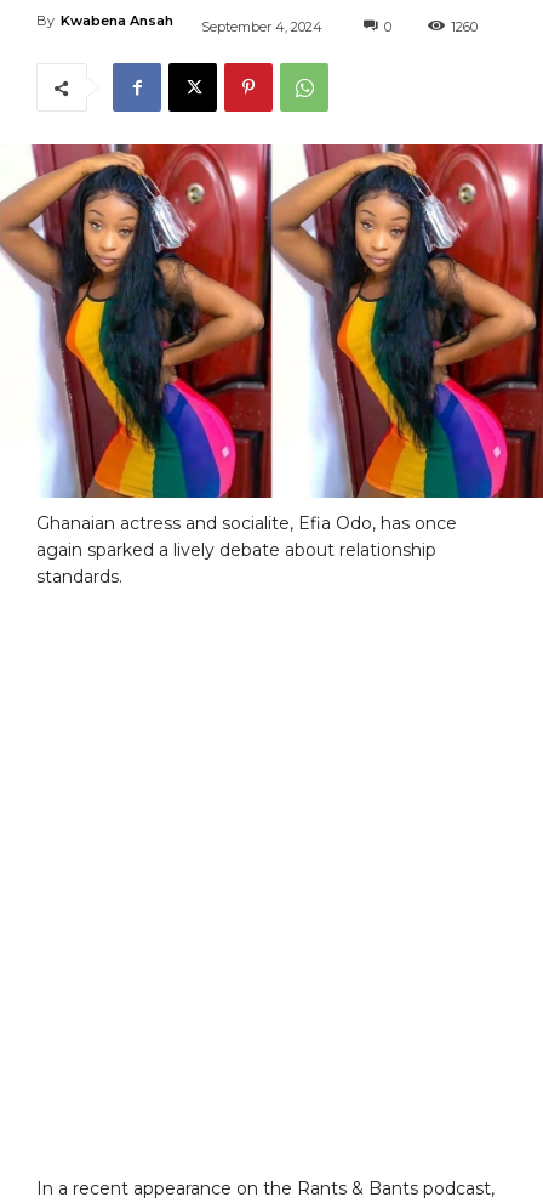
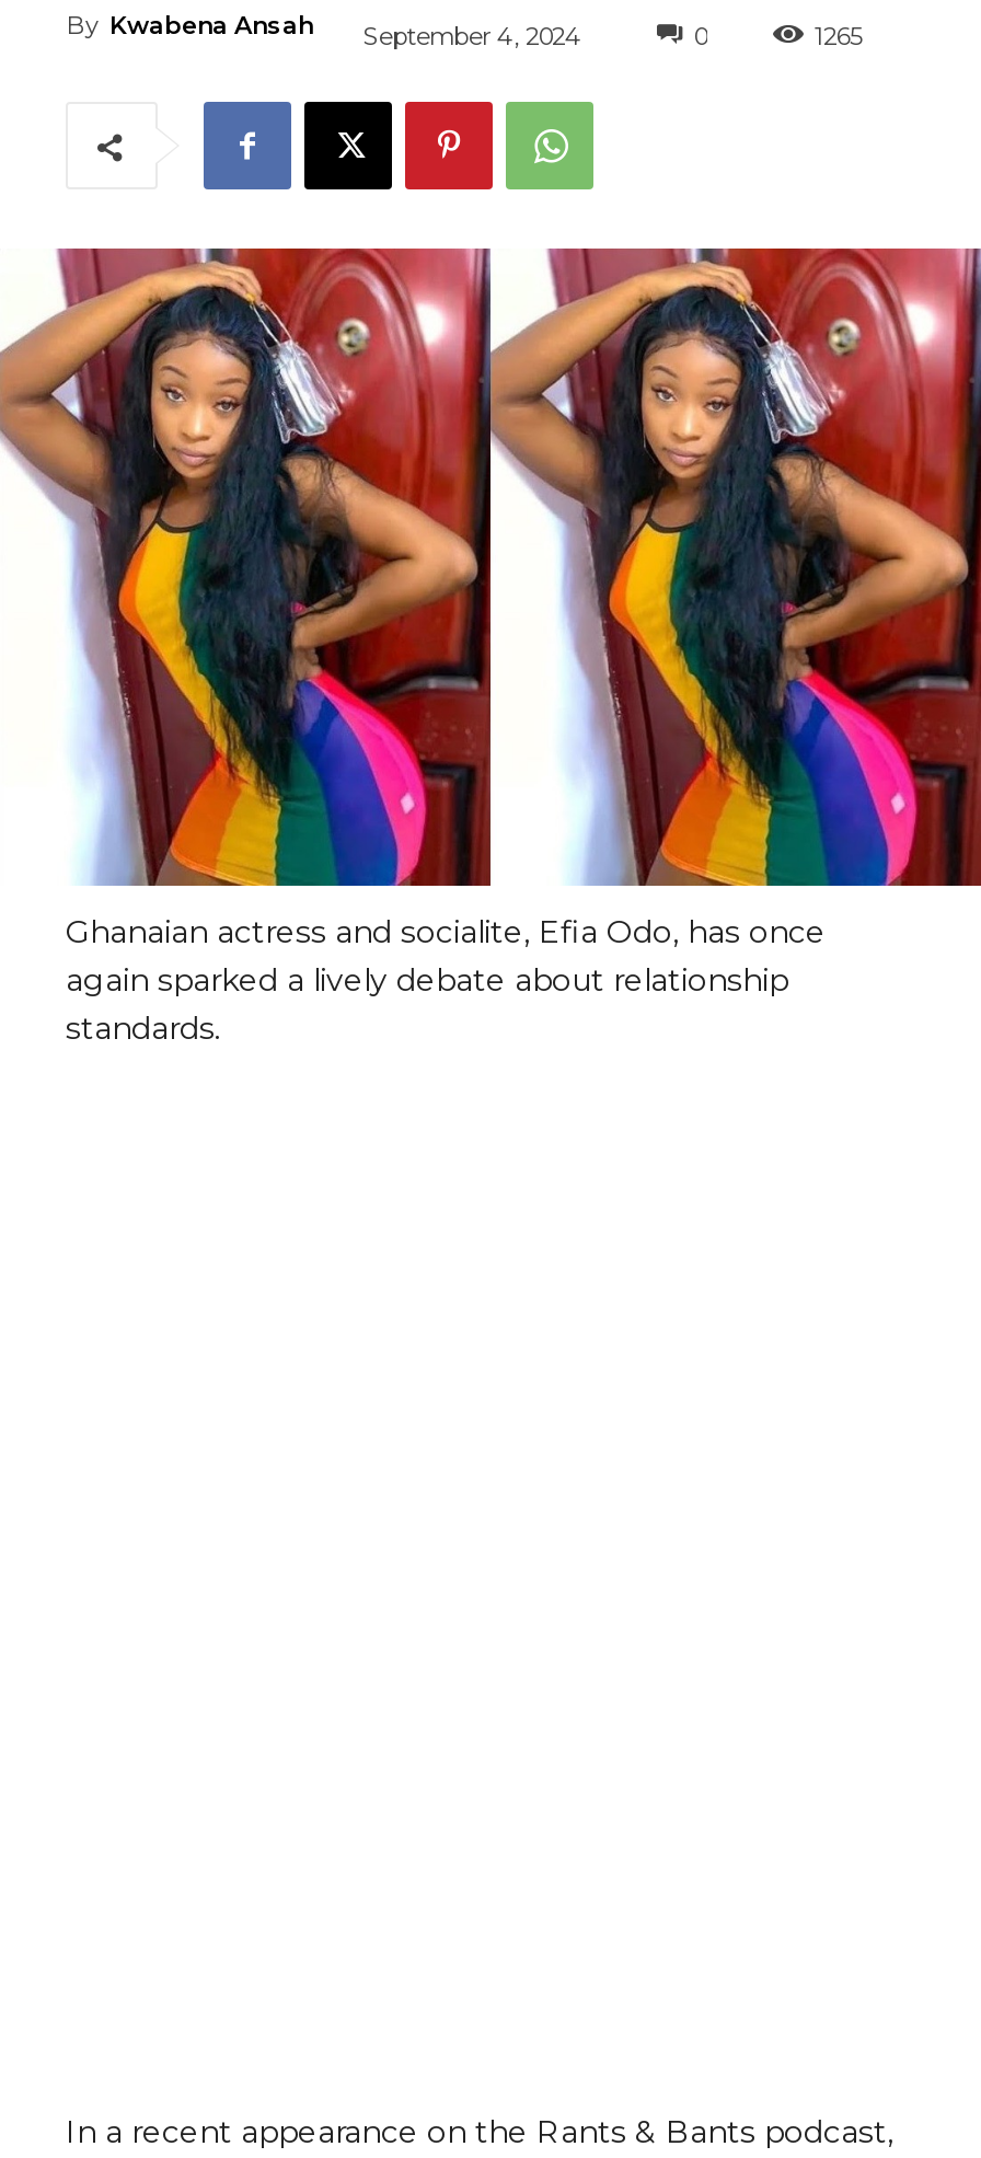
[451,18,478,35] 1260 -> [815,21,863,51] 1265

